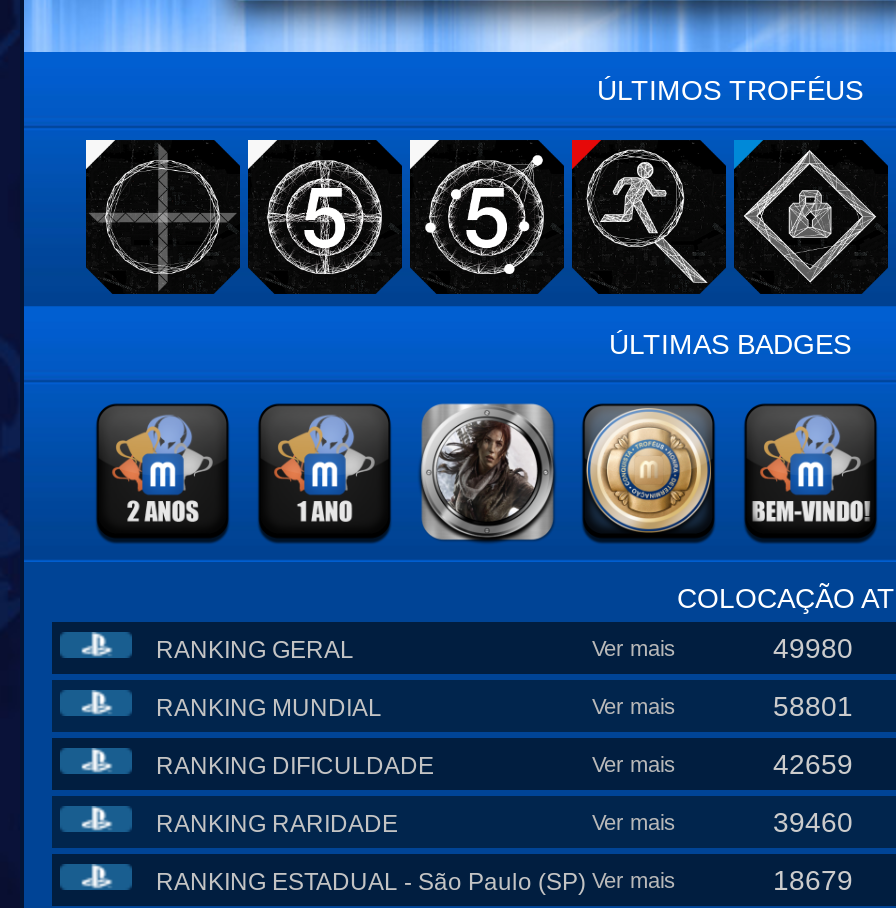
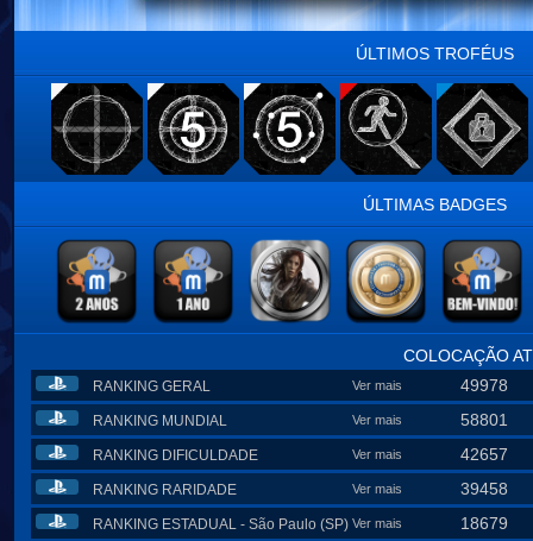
[773,632,853,664] 49980 -> [460,376,507,395] 49978
[773,748,853,780] 42659 -> [460,445,507,464] 42657
[773,806,853,838] 39460 -> [460,479,507,498] 39458

